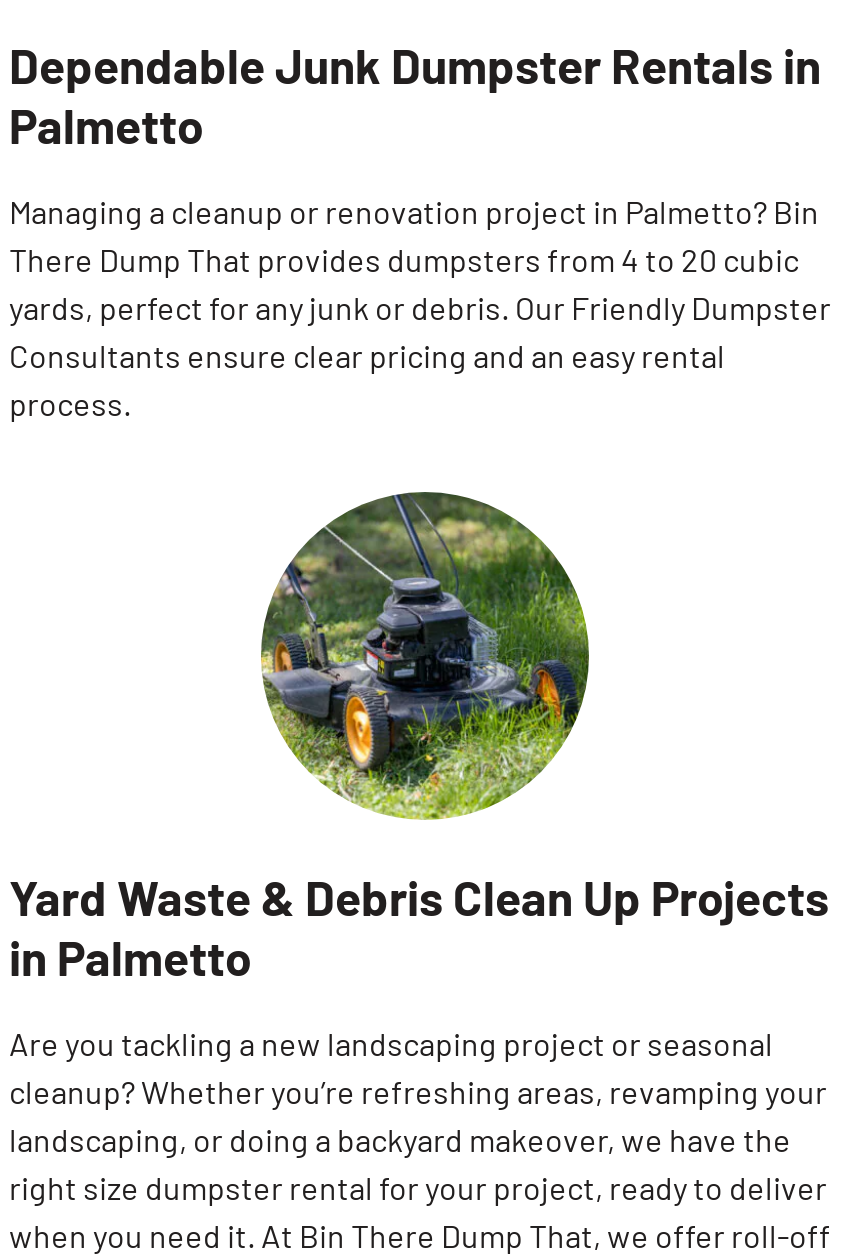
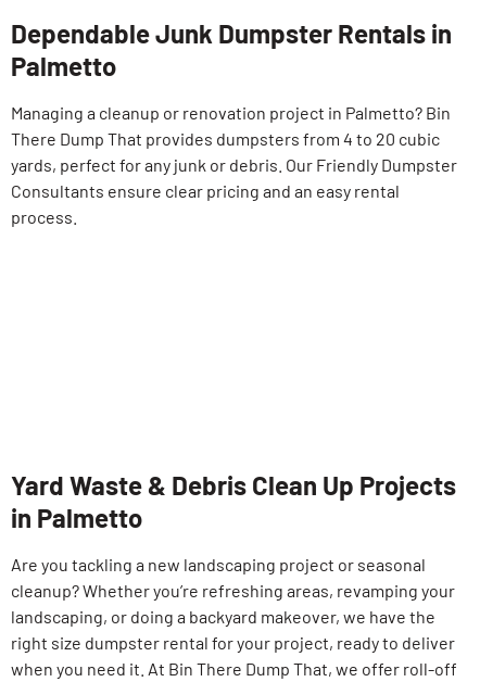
[259,490,591,822] [image] -> none

